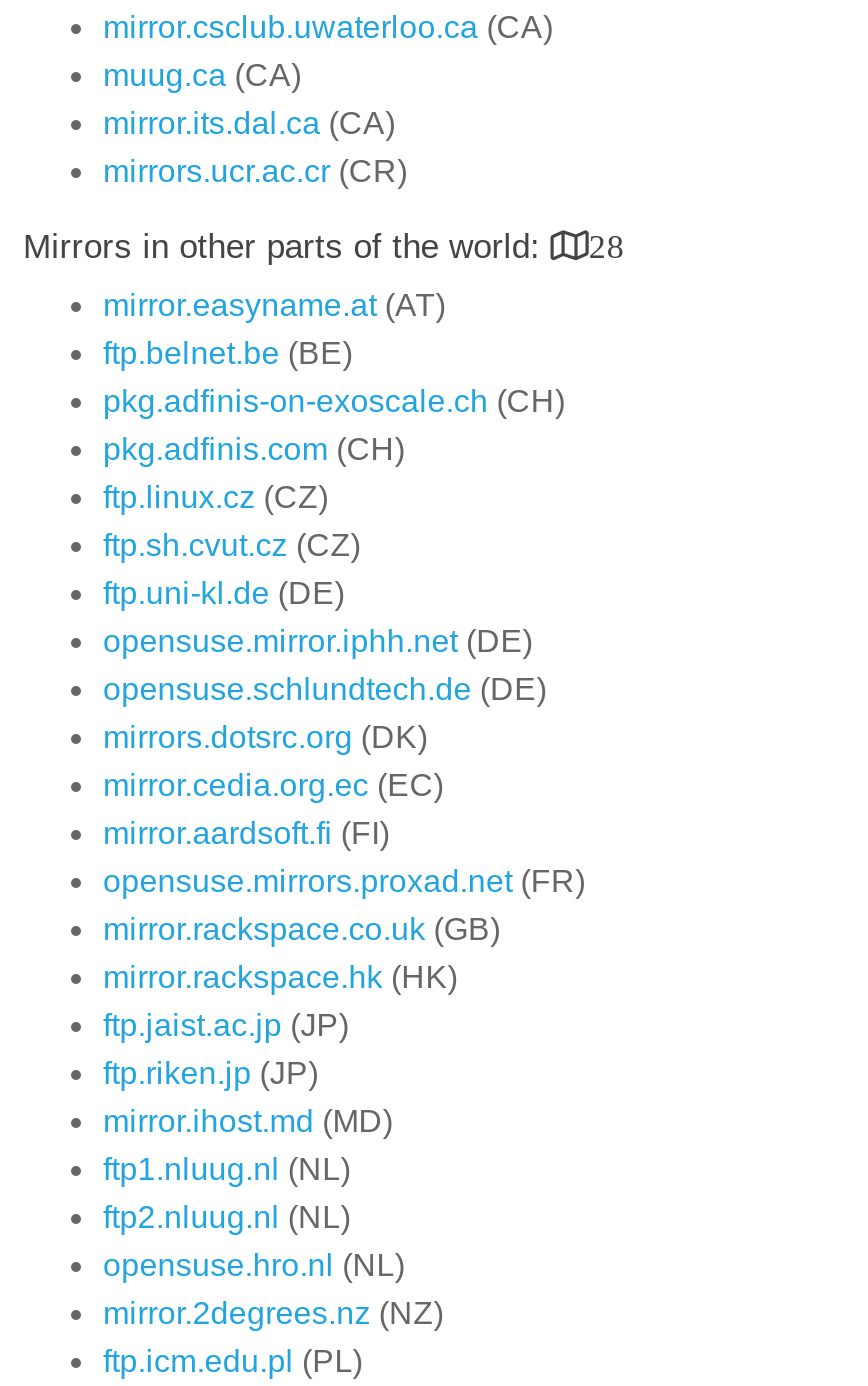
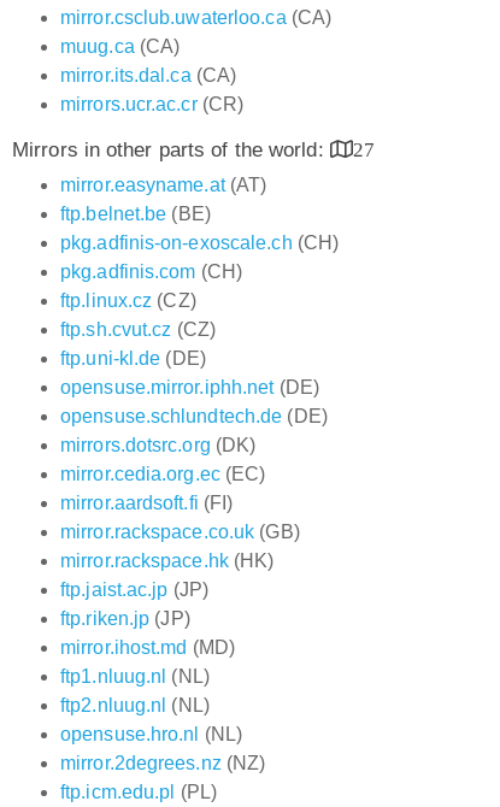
[23,228,625,266] Mirrors in other parts of the world: 28 -> [12,139,375,161] Mirrors in other parts of the world: 27
[103,864,585,898] opensuse.mirrors.proxad.net (FR) -> none

